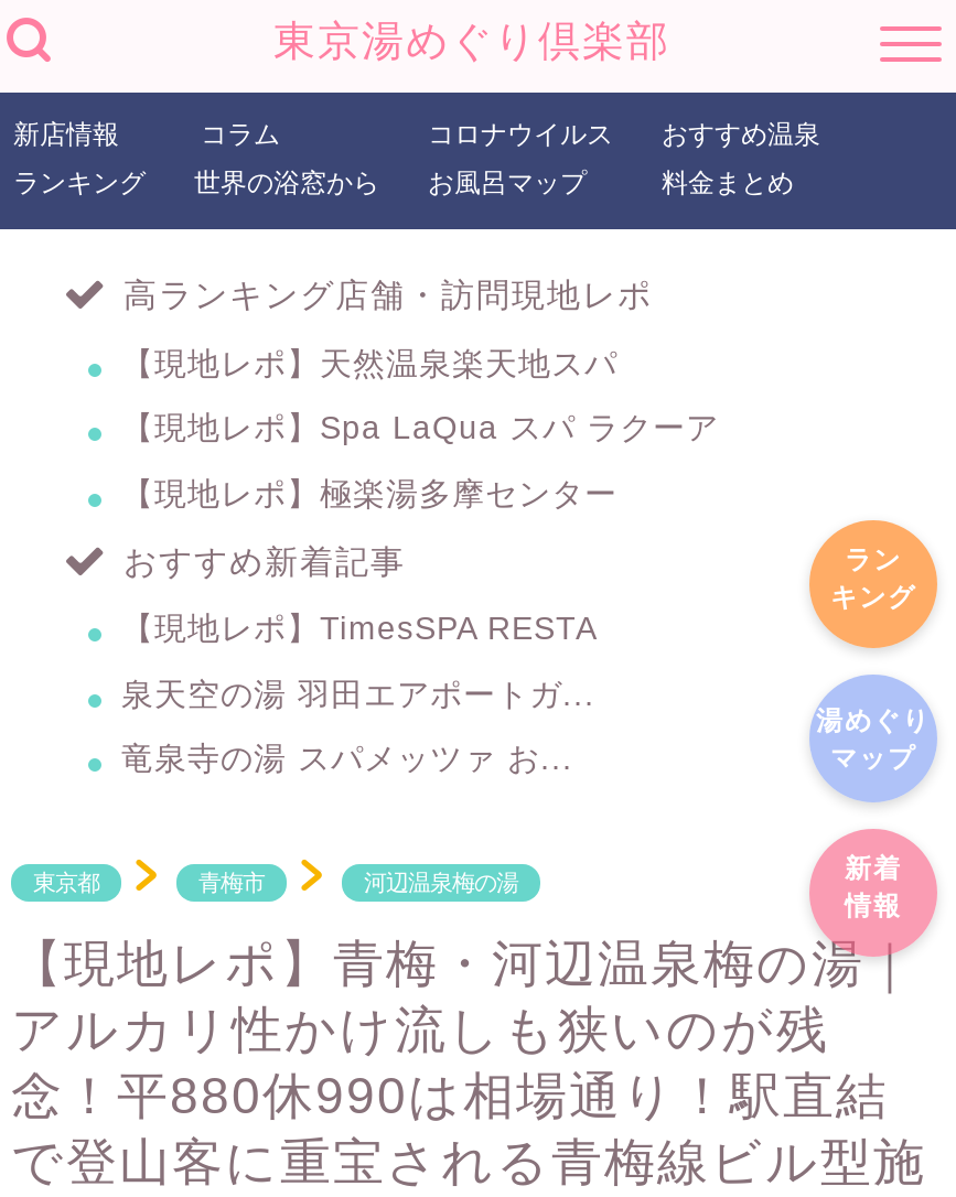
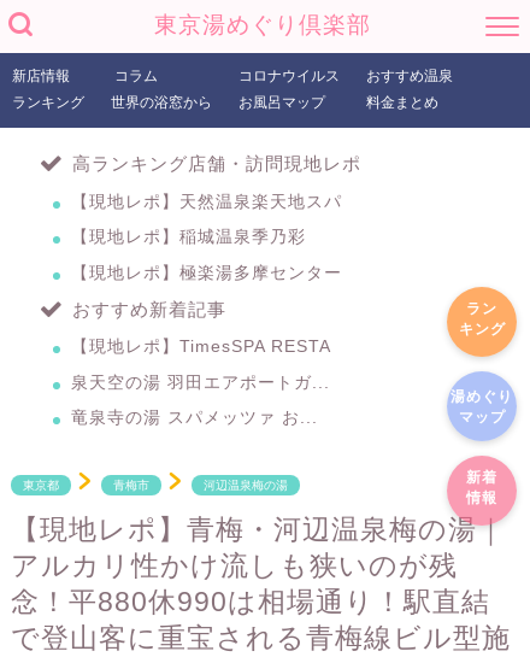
[121,410,719,446] 【現地レポ】Spa LaQua スパ ラクーア -> [71,227,306,246] 【現地レポ】稲城温泉季乃彩

